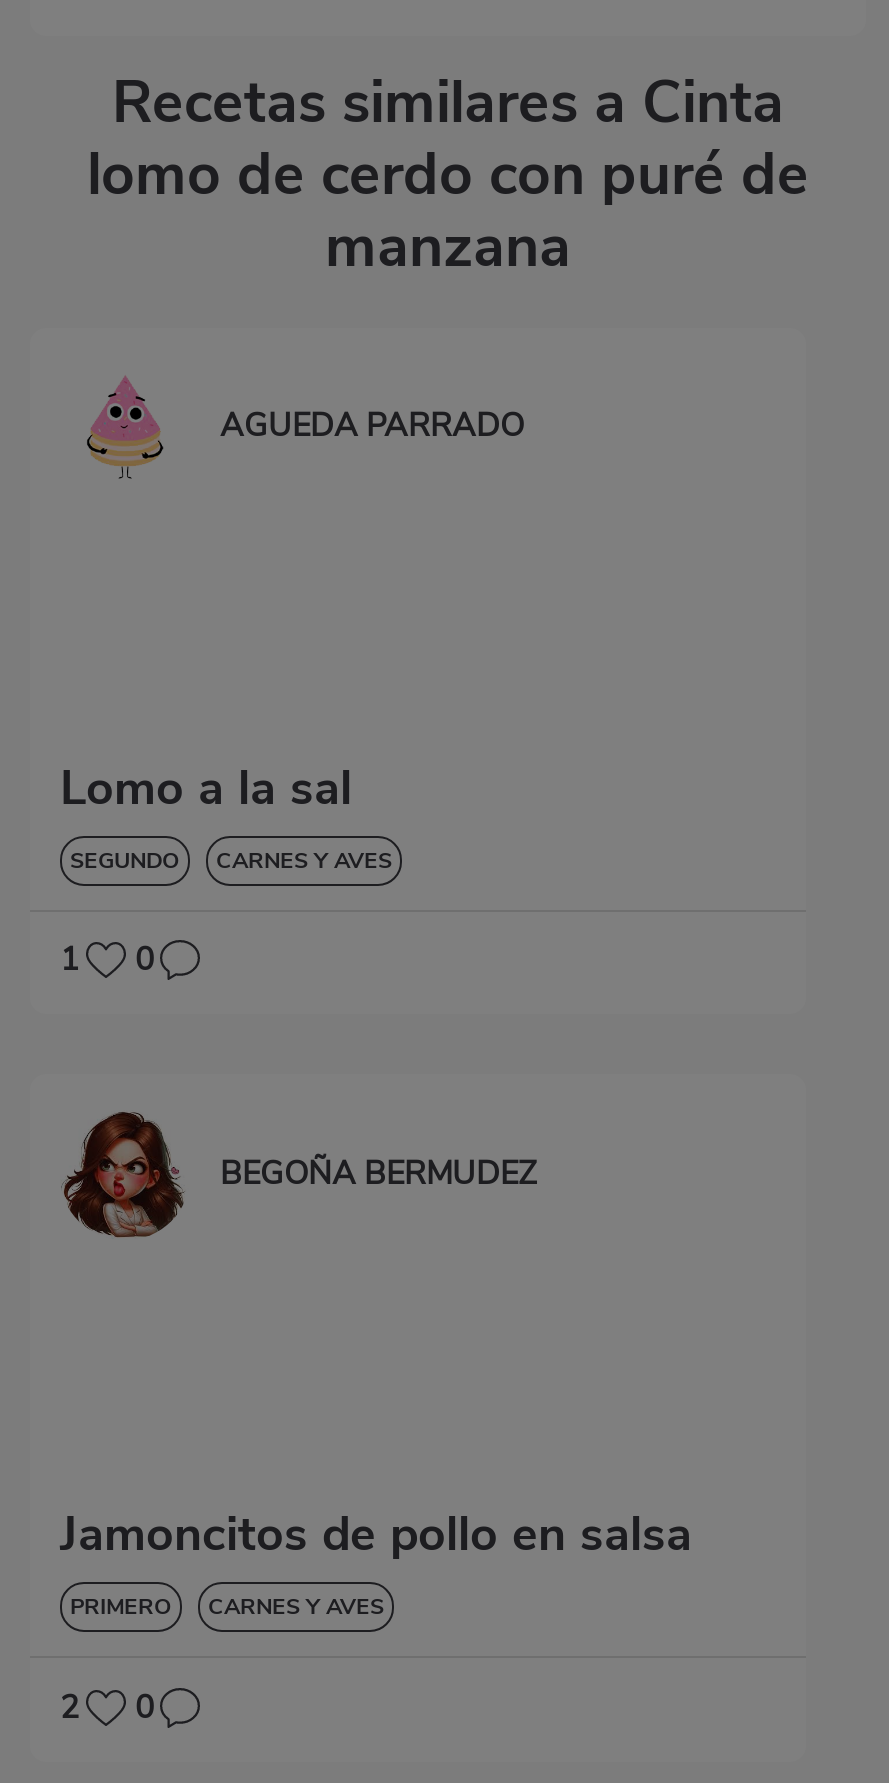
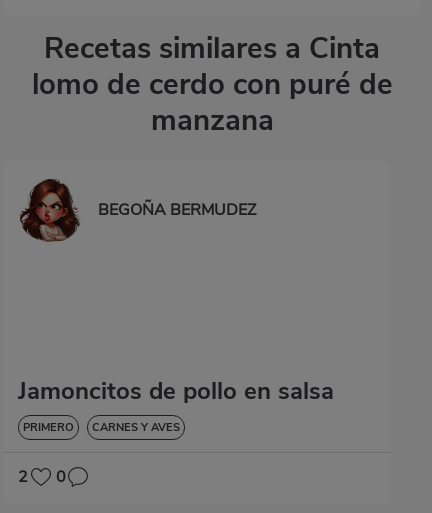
[84,376,524,480] [image] | AGUEDA PARRADO -> none
[60,755,392,983] Lomo a la sal | SEGUNDO | CARNES Y AVES | 1 | 0 -> none

